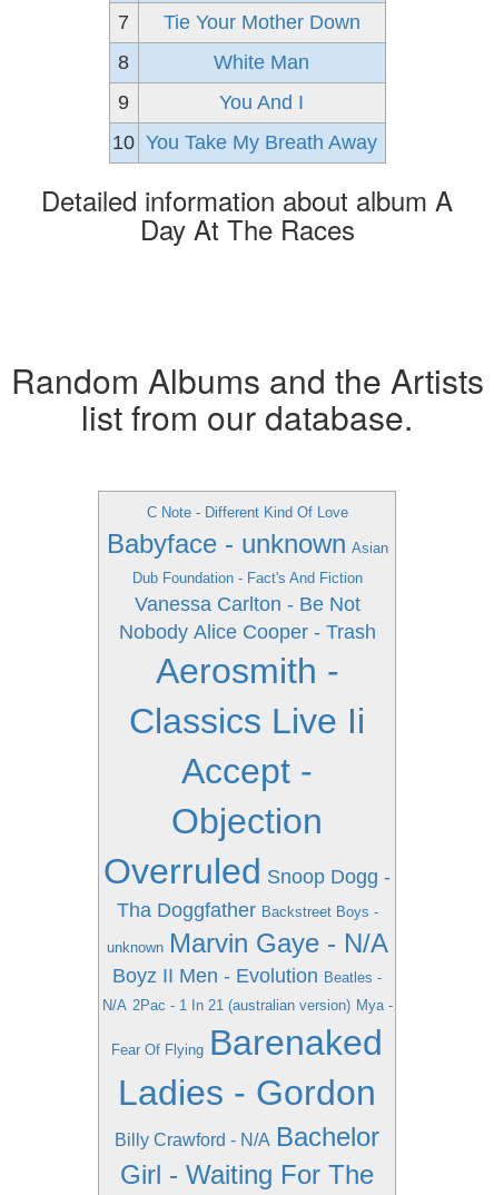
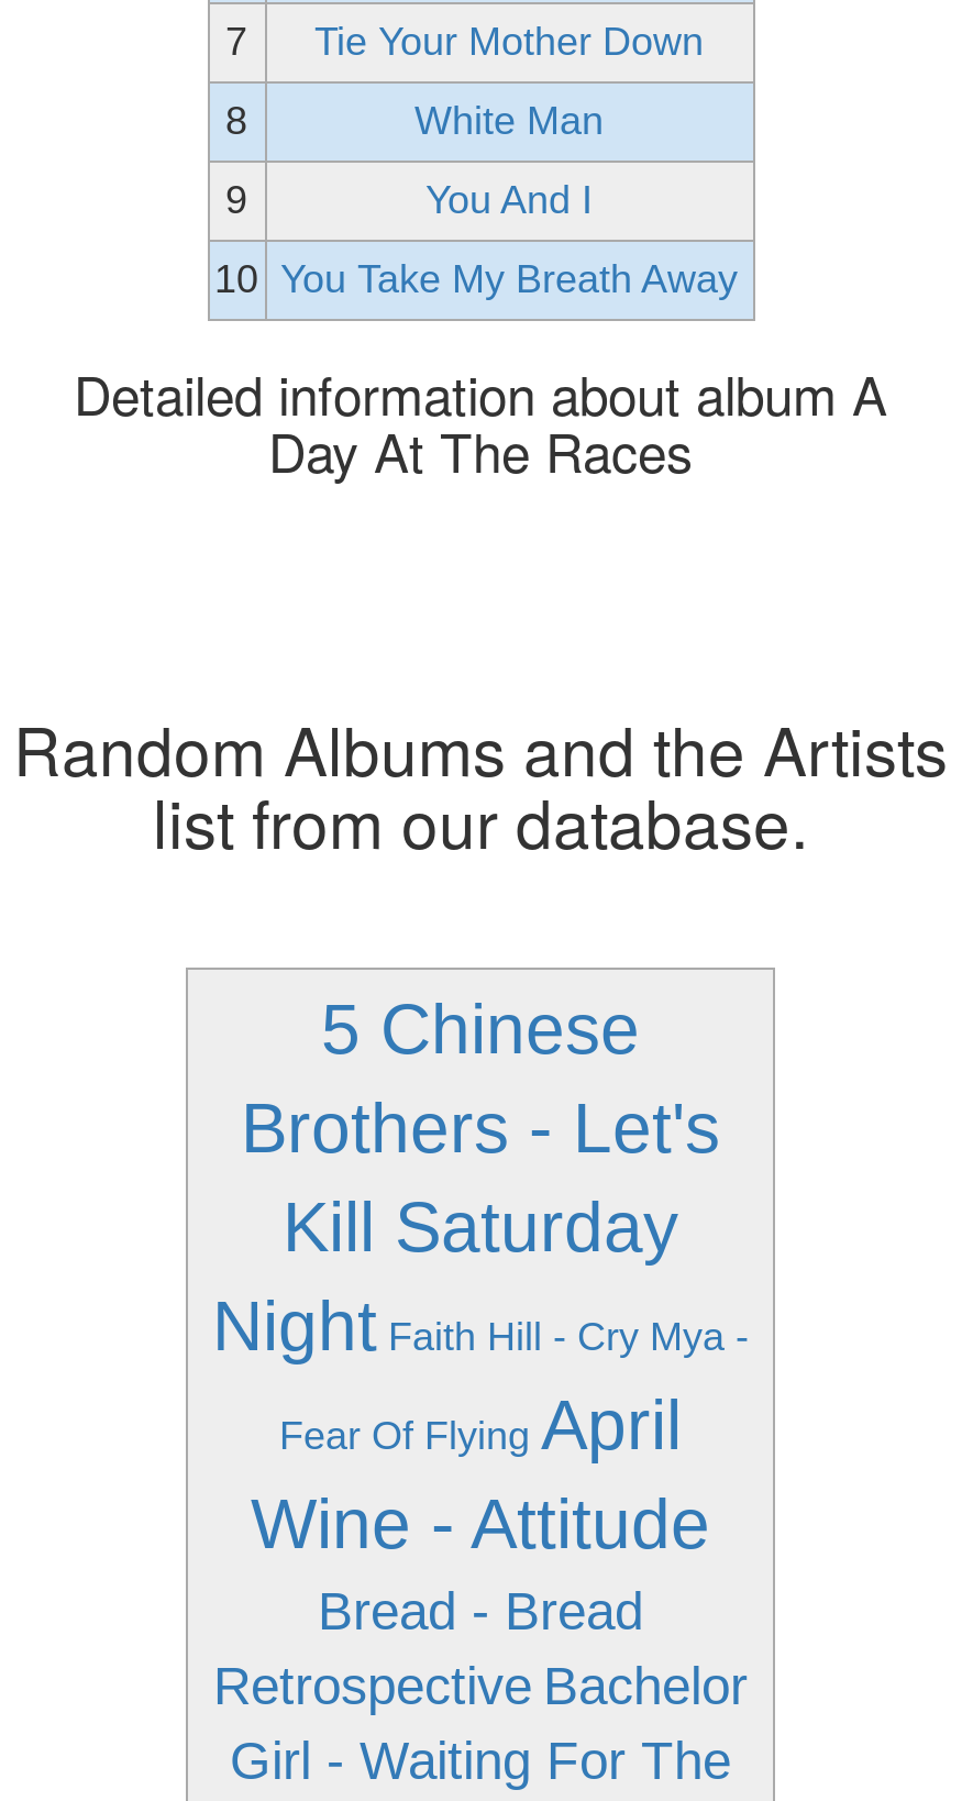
[102,504,392,1152] C Note - Different Kind Of Love | Babyface - unknown Asian | Dub Foundation - Fact's And Fiction | Vanessa Carlton - Be Not | Nobody Alice Cooper - Trash | Aerosmith - | Classics Live Ii | Accept - | Objection | Overruled Snoop Dogg - | Tha Doggfather Backstreet Boys - | unknown Marvin Gaye - N/A | Boyz II Men - Evolution Beatles - | N/A 2Pac - 1 In 21 (australian version) Mya - | Fear Of Flying Barenaked | Ladies - Gordon | Billy Crawford - N/A Bachelor -> [212,990,749,1715] 5 Chinese | Brothers - Let's | Kill Saturday | Night Faith Hill - Cry Mya - | Fear Of Flying April | Wine - Attitude | Bread - Bread | Retrospective Bachelor

